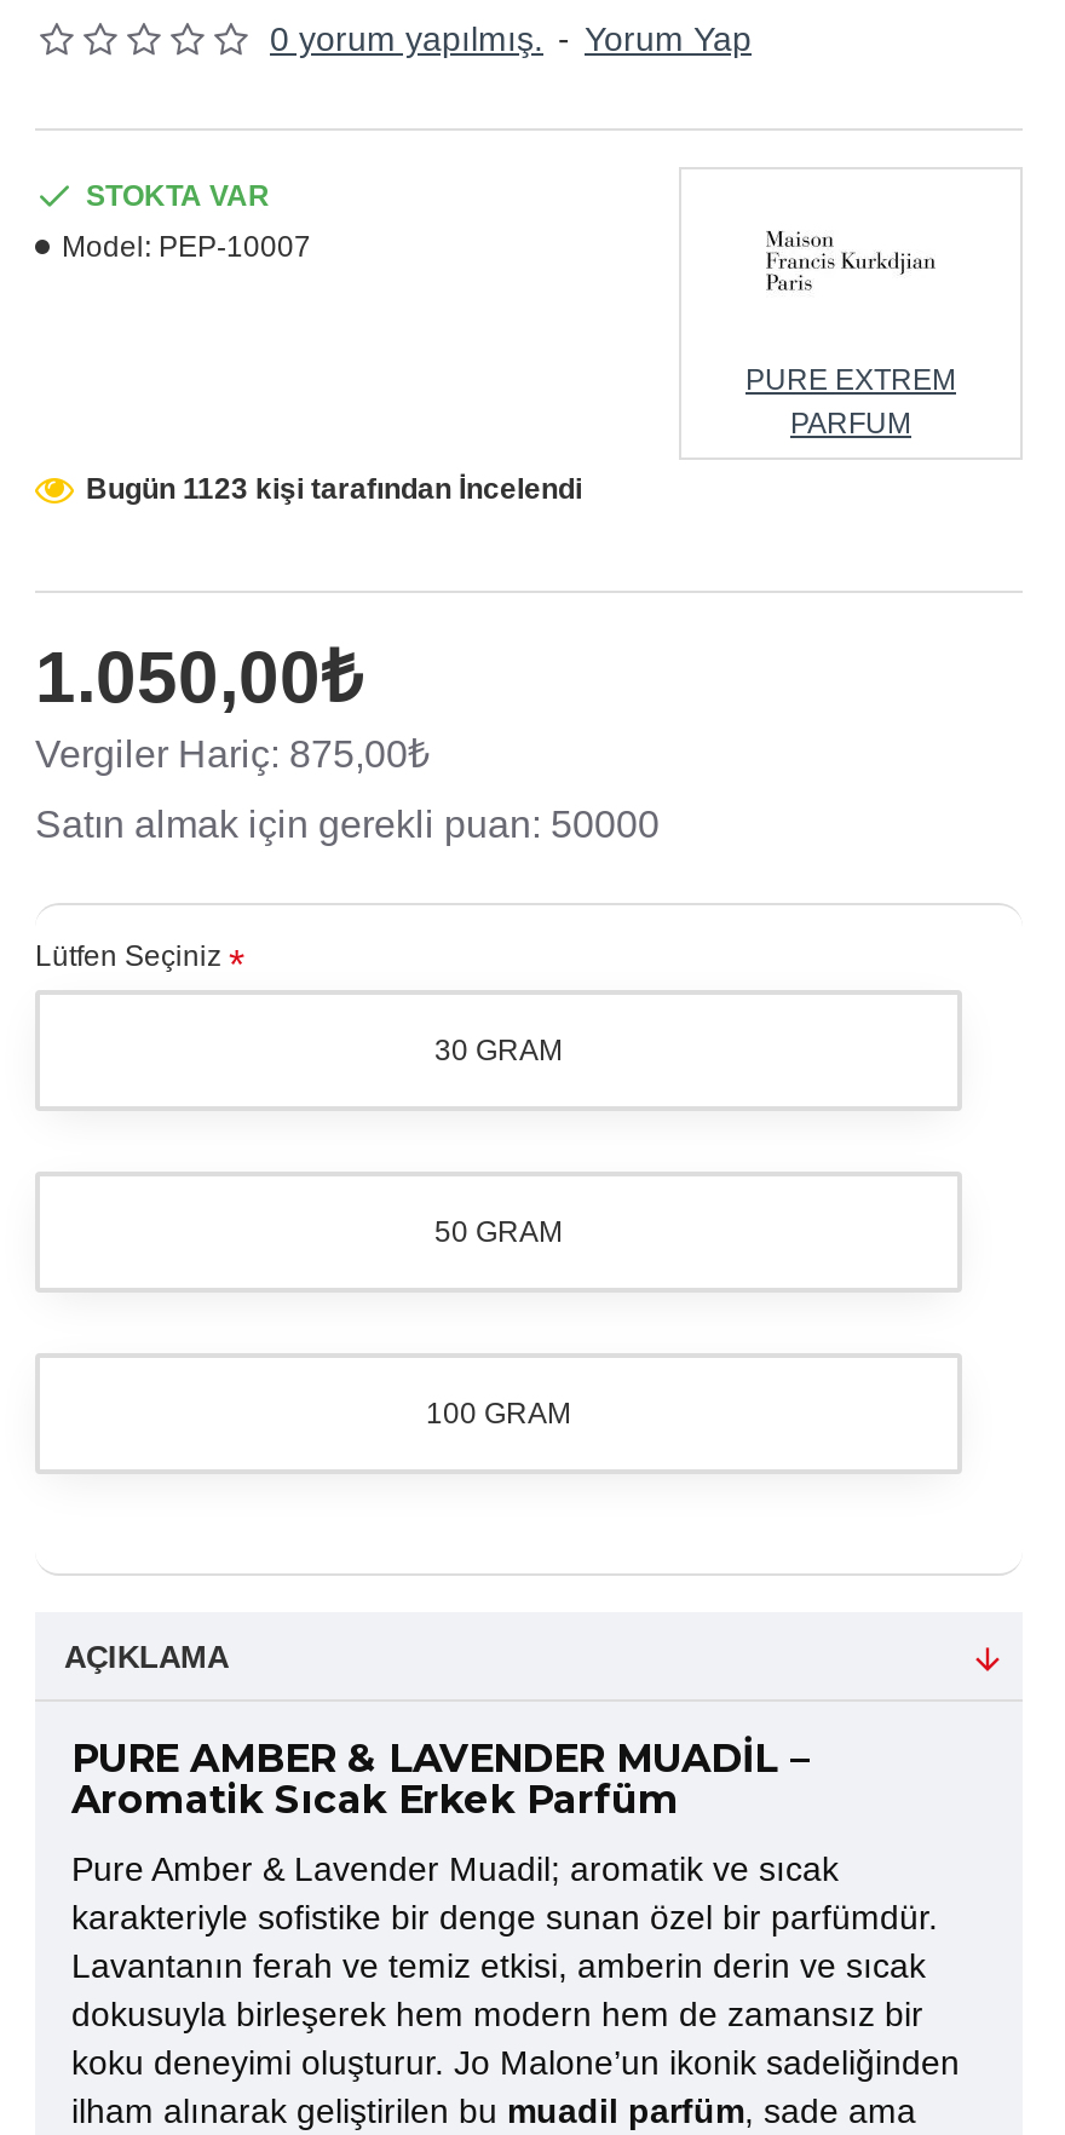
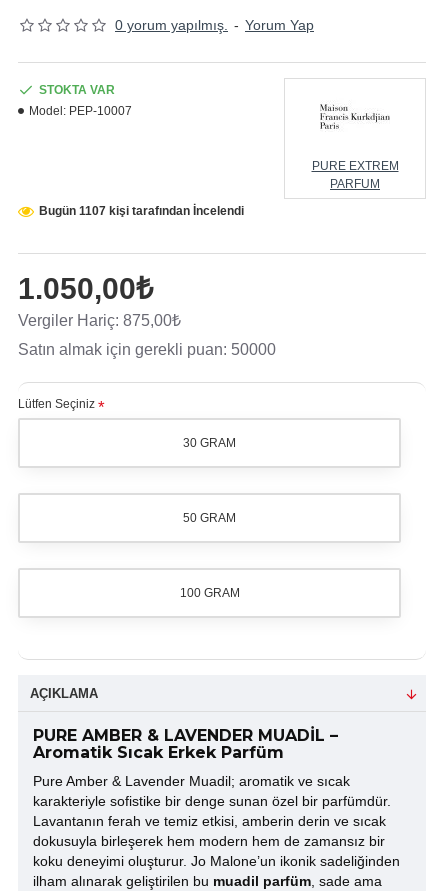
[86,472,582,506] Bugün 1123 kişi tarafından İncelendi -> [39,204,244,218] Bugün 1107 kişi tarafından İncelendi

